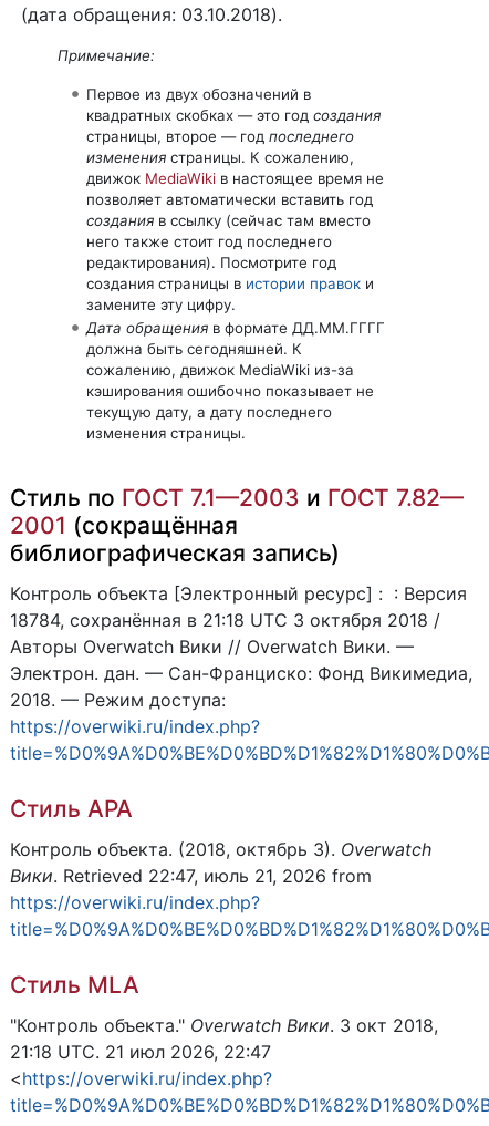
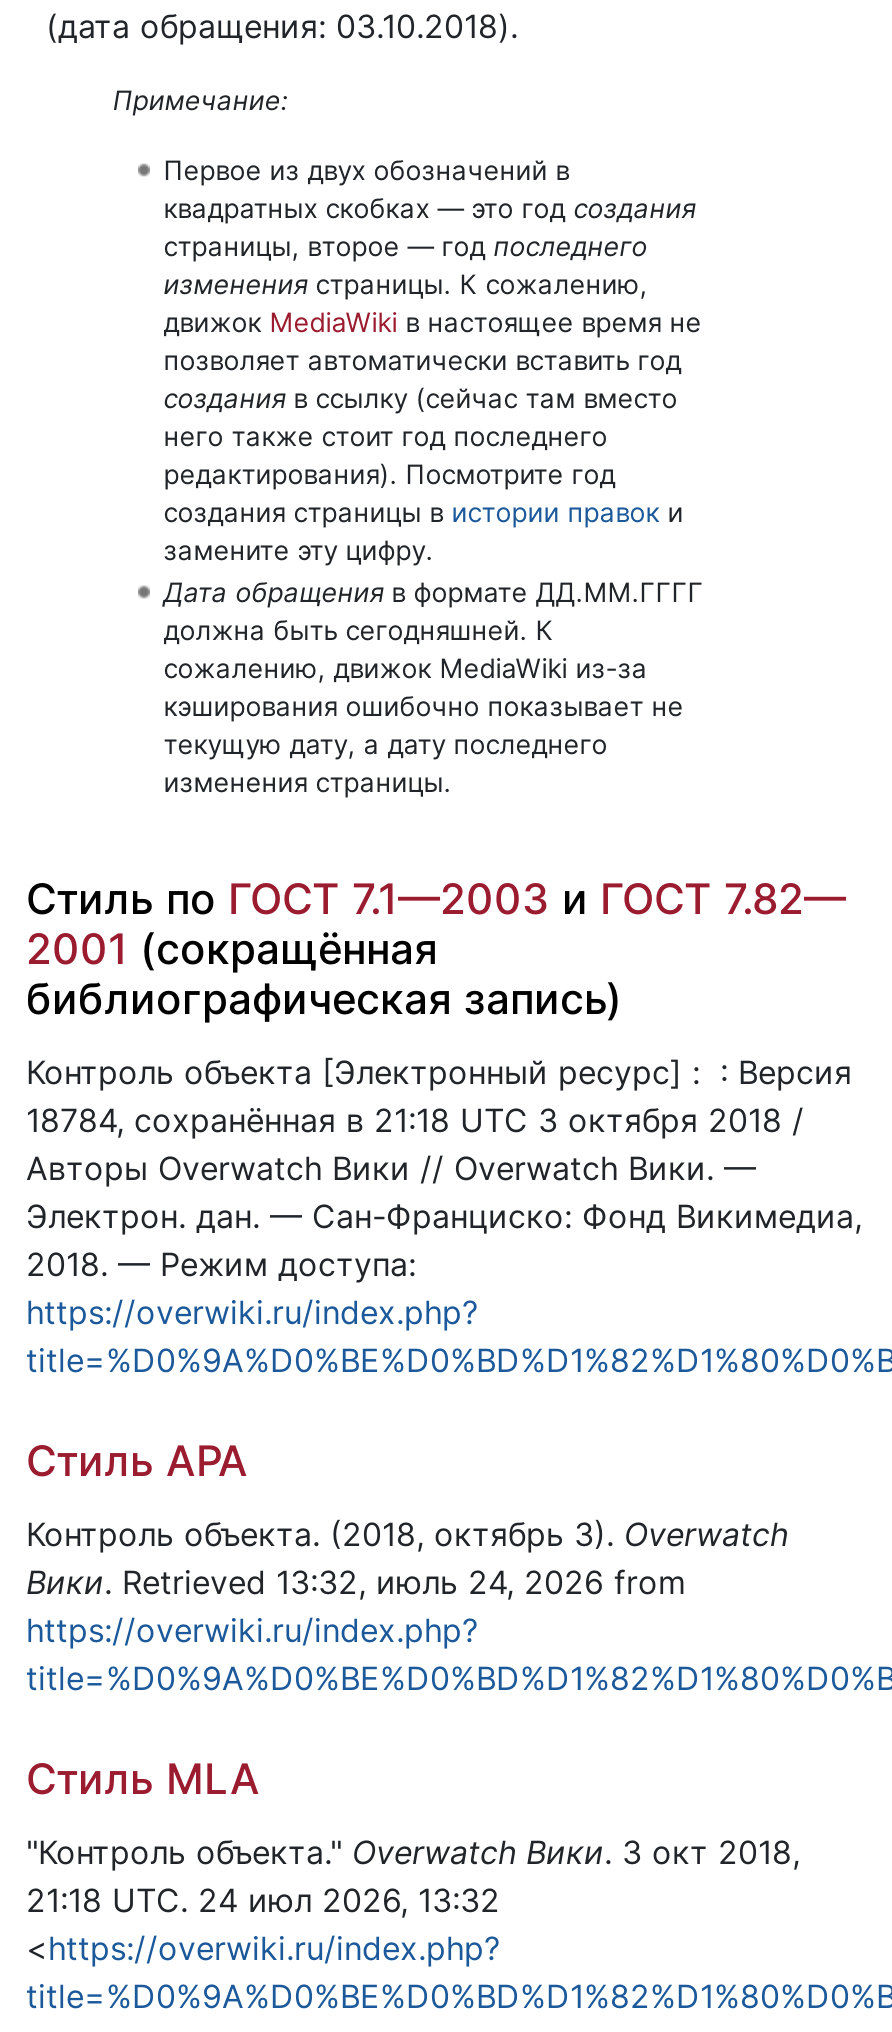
[10,865,372,887] Вики. Retrieved 22:47, июль 21, 2026 from -> [26,1562,686,1602] Вики. Retrieved 13:32, июль 24, 2026 from
[10,1041,271,1063] 21:18 UTC. 21 июл 2026, 22:47 -> [26,1880,500,1920] 21:18 UTC. 24 июл 2026, 13:32

